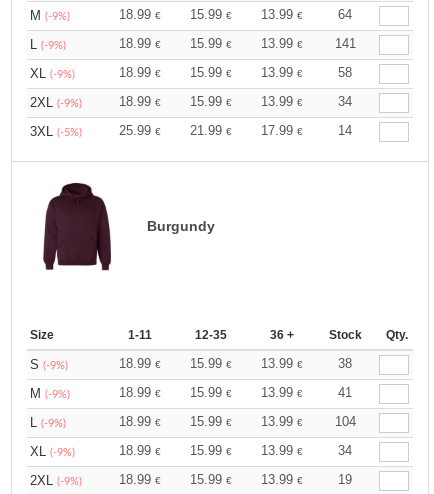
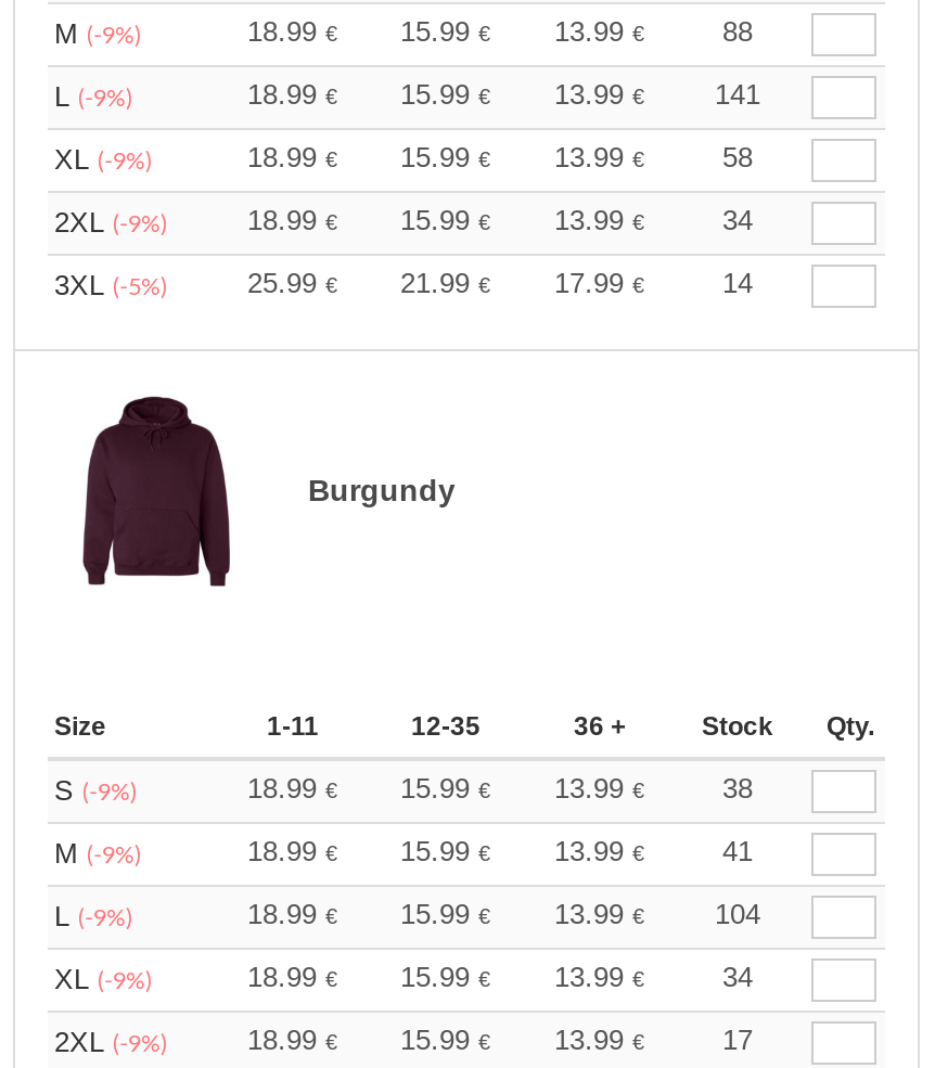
[338,7,352,22] 64 -> [722,15,753,47] 88
[338,472,352,487] 19 -> [722,1023,753,1056] 17

